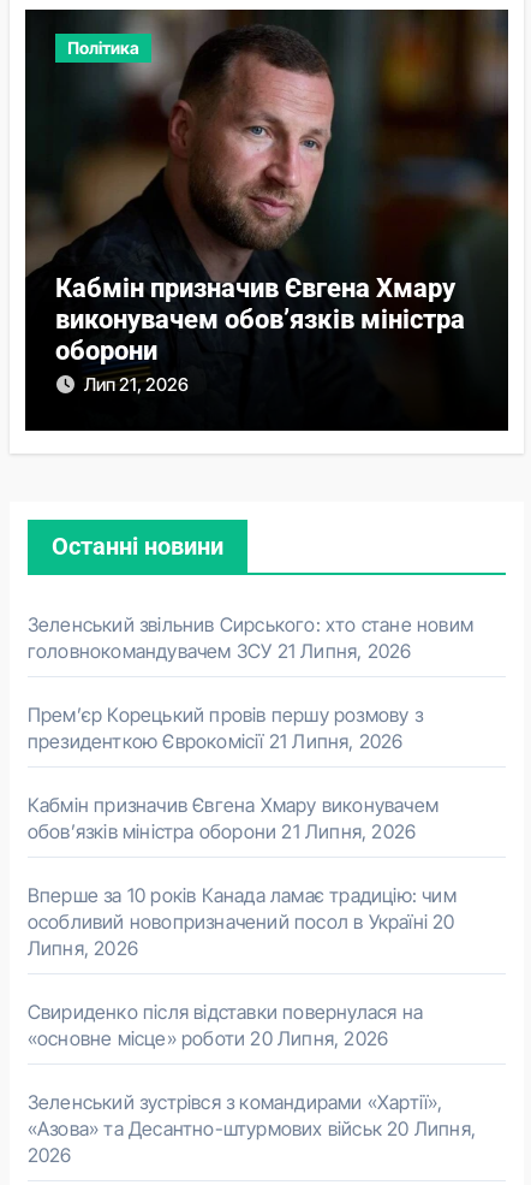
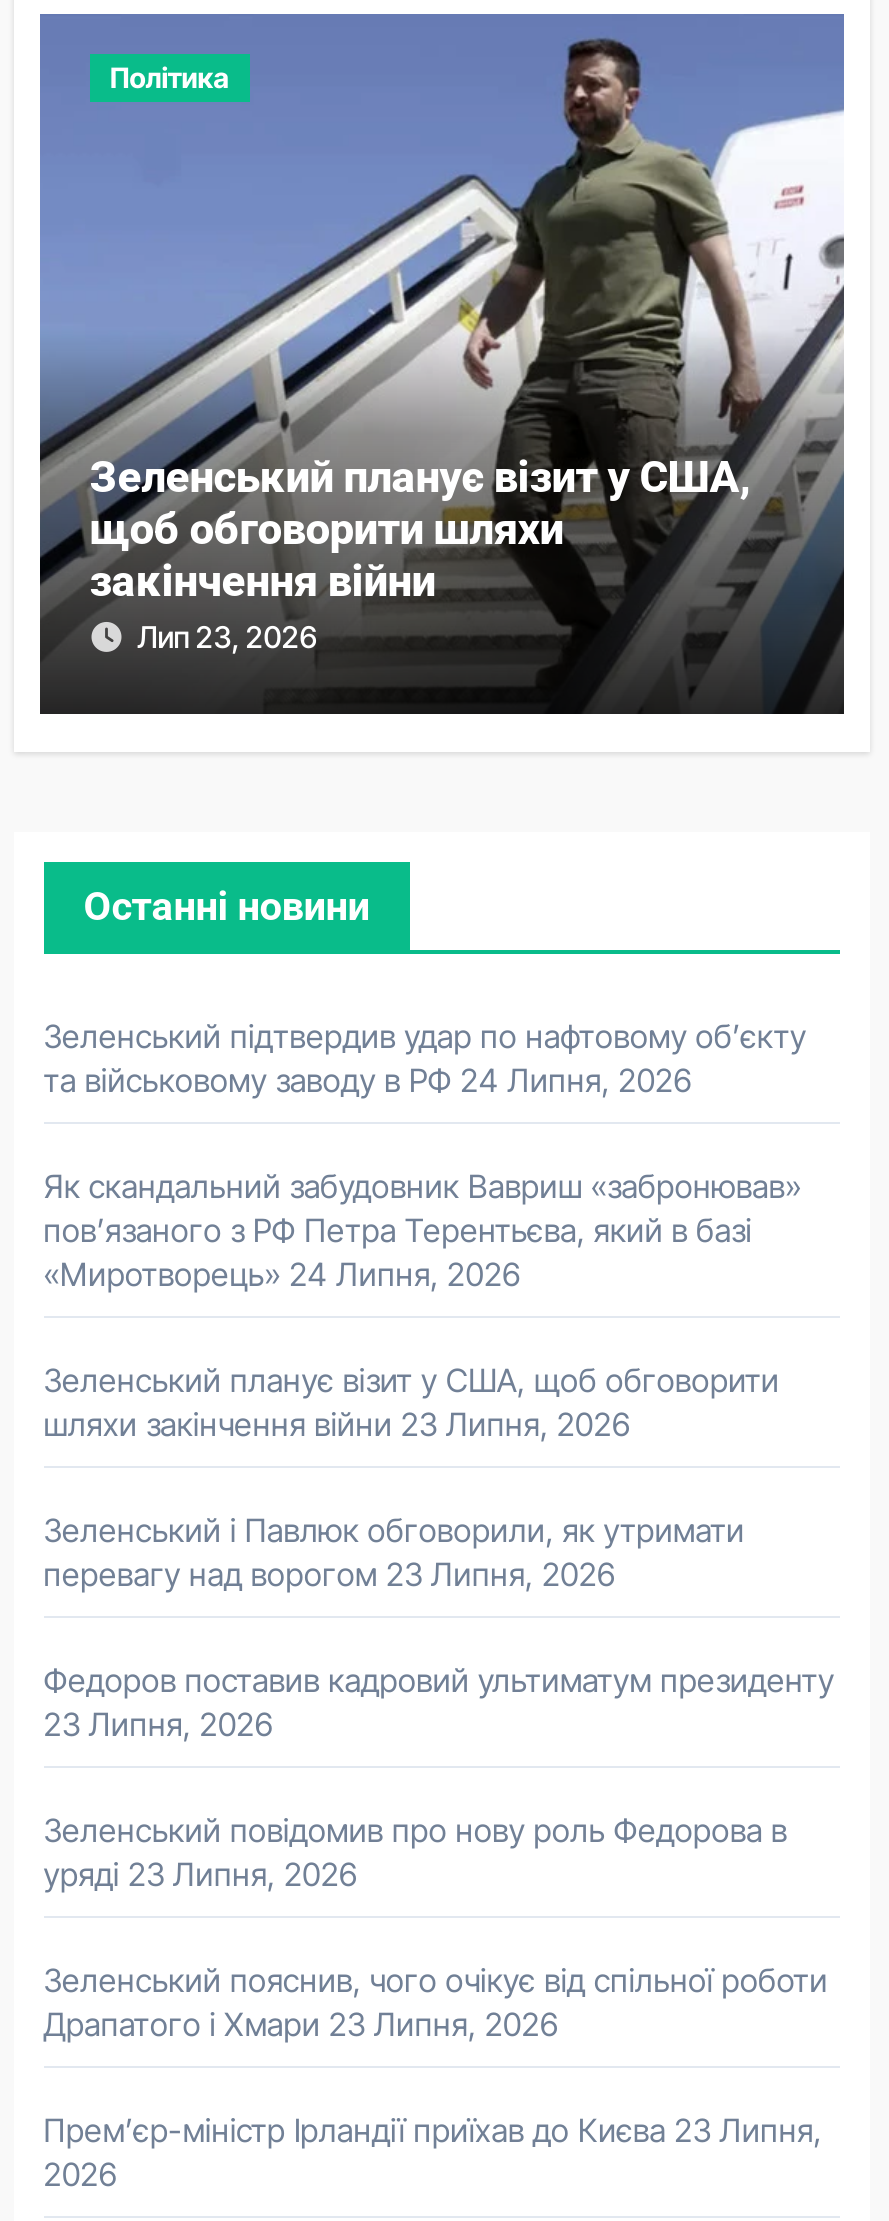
[24,8,509,428] [image] | Кабмін призначив Євгена Хмару | виконувачем обов’язків міністра | оборони | Лип 21, 2026 -> [38,12,846,712] [image] | Зеленський планує візит у США, | щоб обговорити шляхи | закінчення війни | Лип 23, 2026
[27,612,476,1140] Зеленський звільнив Сирського: хто стане новим | головнокомандувачем ЗСУ 21 Липня, 2026 | Прем’єр Корецький провів першу розмову з | президенткою Єврокомісії 21 Липня, 2026 | Кабмін призначив Євгена Хмару виконувачем | обов’язків міністра оборони 21 Липня, 2026 | Вперше за 10 років Канада ламає традицію: чим | особливий новопризначений посол в Україні 20 | Липня, 2026 | Свириденко після відставки повернулася на | «основне місце» роботи 20 Липня, 2026 | Зеленський зустрівся з командирами «Хартії», | «Азова» та Десантно-штурмових військ 20 Липня, -> [44,1015,834,2149] Зеленський підтвердив удар по нафтовому об’єкту | та військовому заводу в РФ 24 Липня, 2026 | Як скандальний забудовник Вавриш «забронював» | повʼязаного з РФ Петра Терентьєва, який в базі | «Миротворець» 24 Липня, 2026 | Зеленський планує візит у США, щоб обговорити | шляхи закінчення війни 23 Липня, 2026 | Зеленський і Павлюк обговорили, як утримати | перевагу над ворогом 23 Липня, 2026 | Федоров поставив кадровий ультиматум президенту | 23 Липня, 2026 | Зеленський повідомив про нову роль Федорова в | уряді 23 Липня, 2026 | Зеленський пояснив, чого очікує від спільної роботи | Драпатого і Хмари 23 Липня, 2026 | Прем’єр-міністр Ірландії приїхав до Києва 23 Липня,

